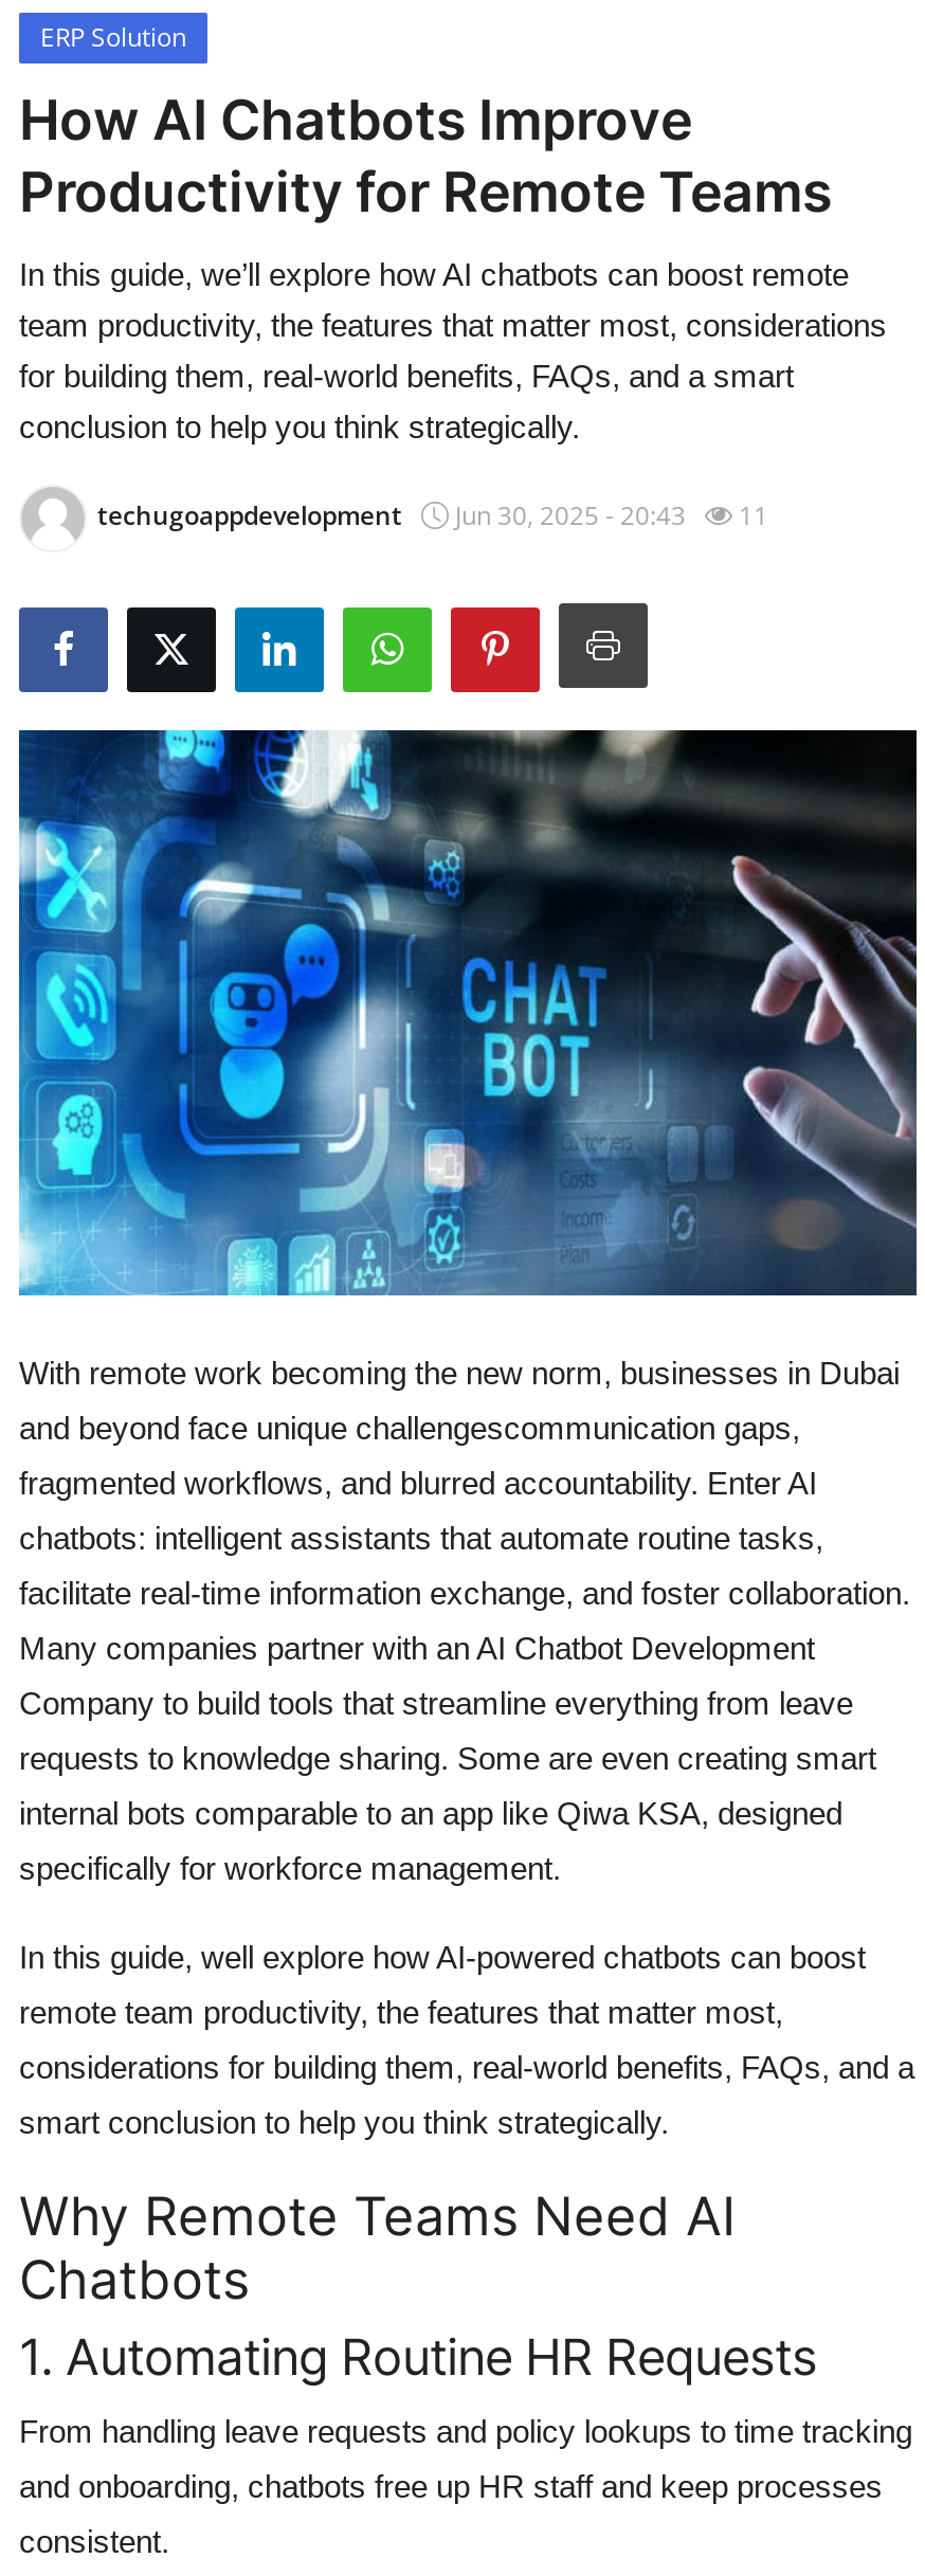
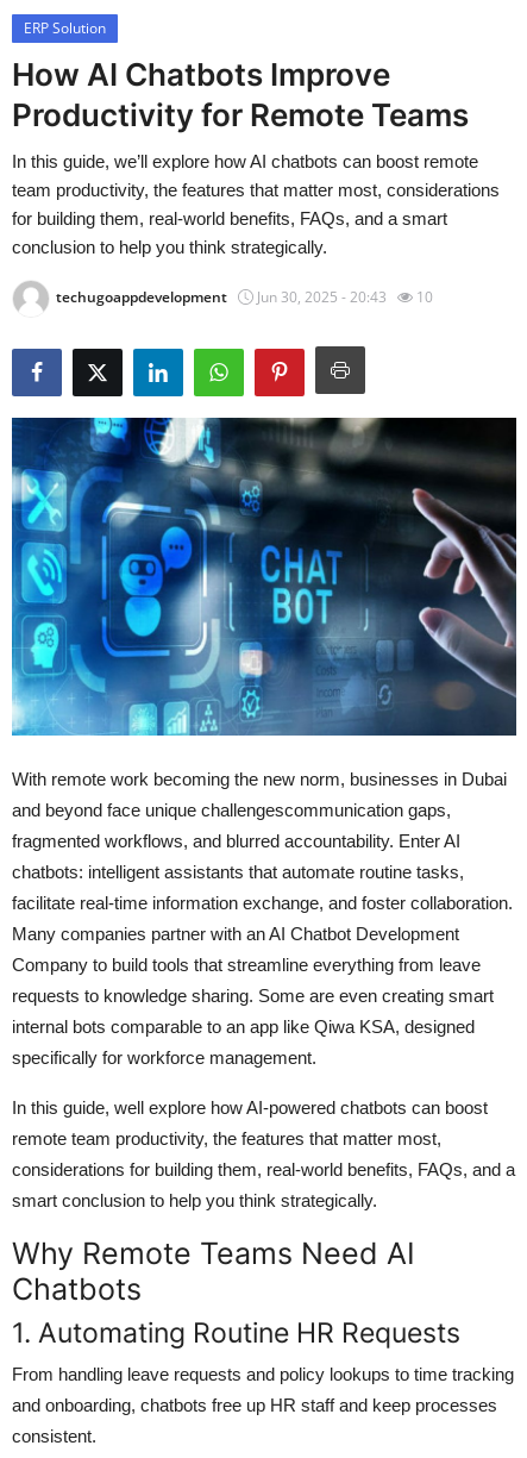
[97,498,768,534] techugoappdevelopment Jun 30, 2025 - 20:43 11 -> [56,287,433,307] techugoappdevelopment Jun 30, 2025 - 20:43 10

